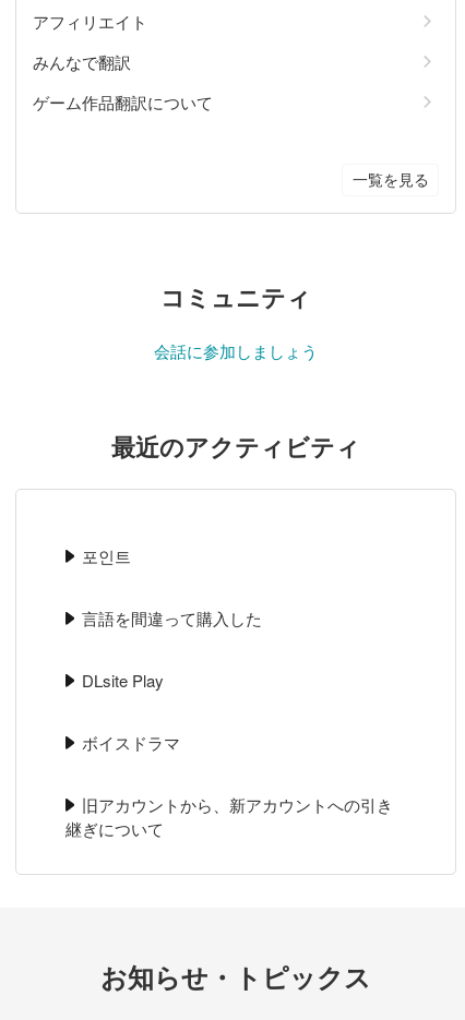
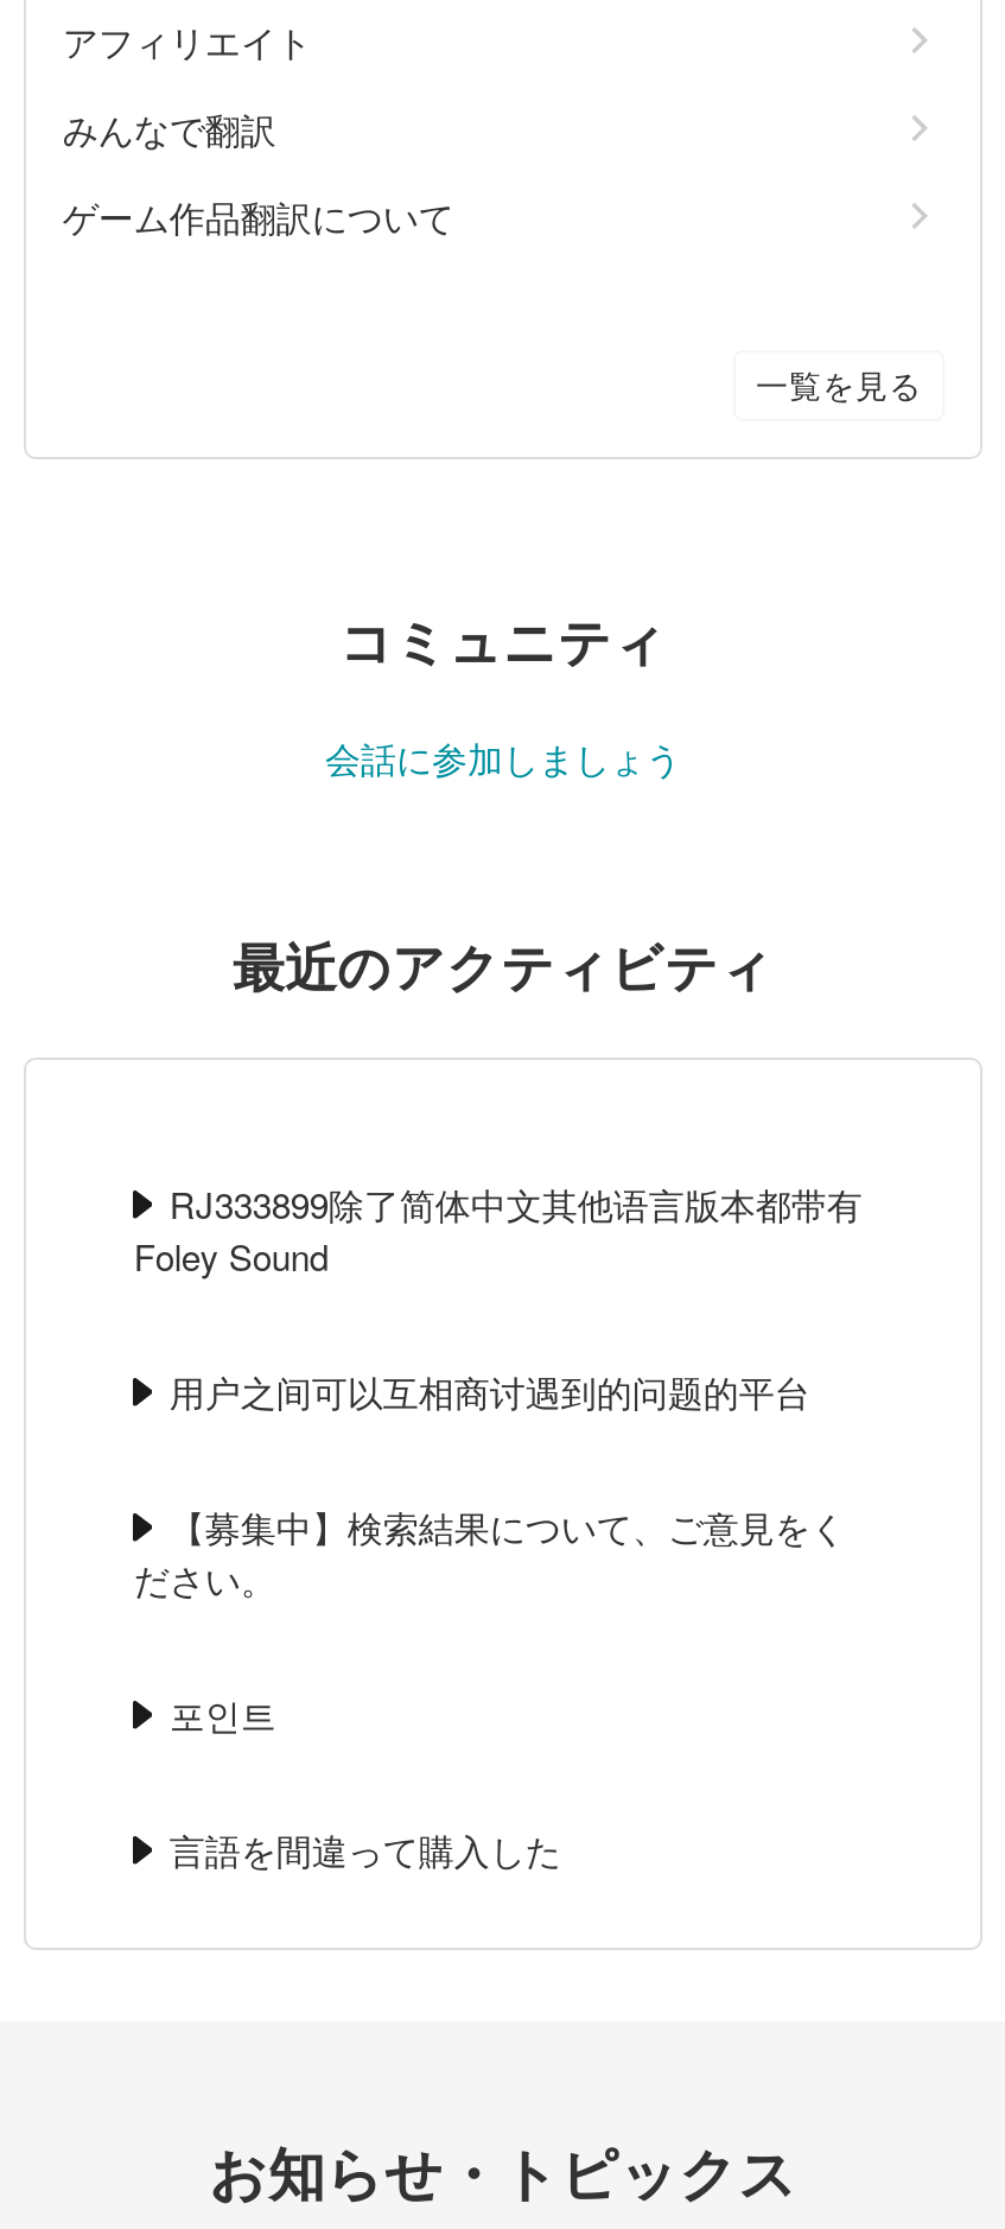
none -> [134,1180,862,1605] RJ333899除了简体中文其他语言版本都带有 | Foley Sound | 用户之间可以互相商讨遇到的问题的平台 | 【募集中】検索結果について、ご意見をく | ださい。
moved [82,545,262,630] -> [169,1690,561,1875]: 포인트 | 言語を間違って購入した
[66,669,393,841] DLsite Play | ボイスドラマ | 旧アカウントから、新アカウントへの引き | 継ぎについて -> none

